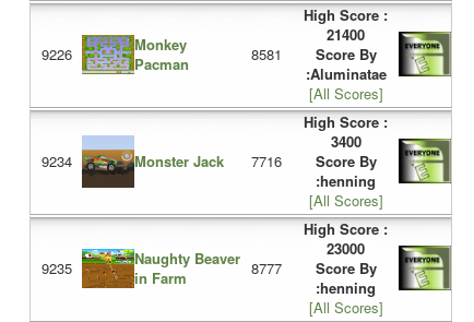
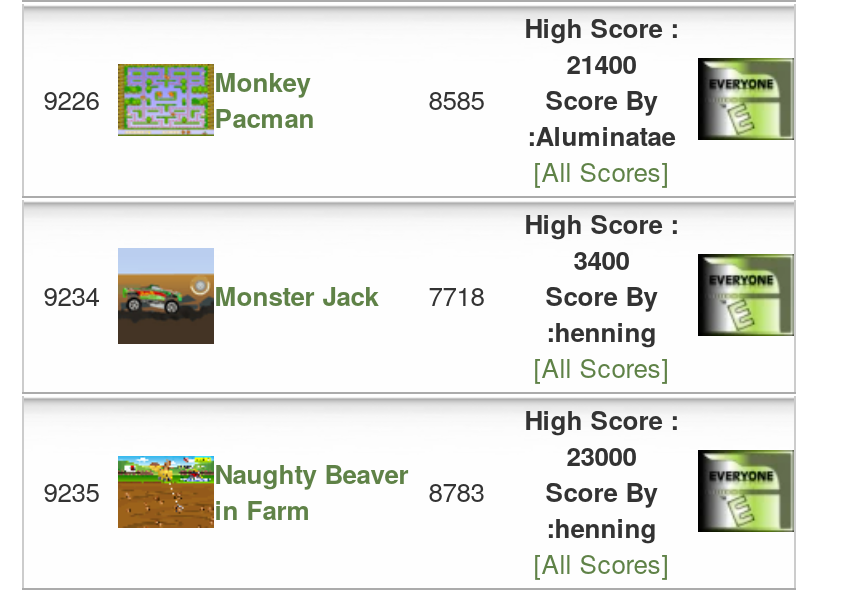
[251,44,376,64] 8581 Score By -> [428,80,657,118] 8585 Score By
[135,151,376,171] Monster Jack 7716 Score By -> [214,276,657,314] Monster Jack 7718 Score By
[135,248,376,278] Naughty Beaver 8777 Score By -> [214,454,657,510] Naughty Beaver 8783 Score By

